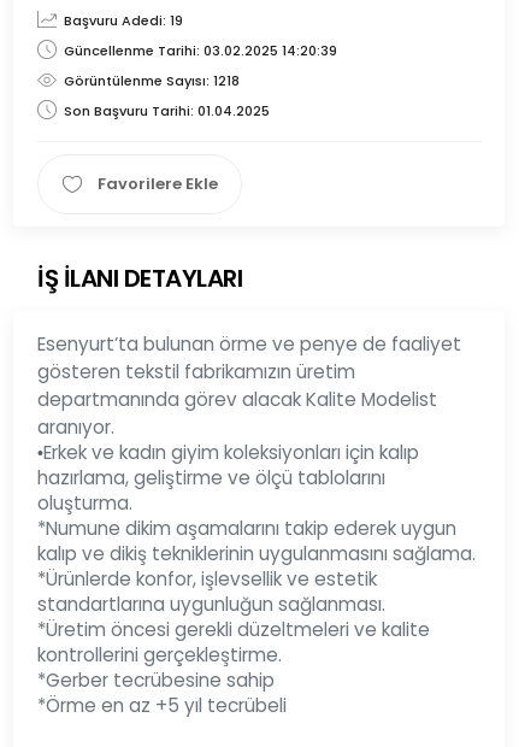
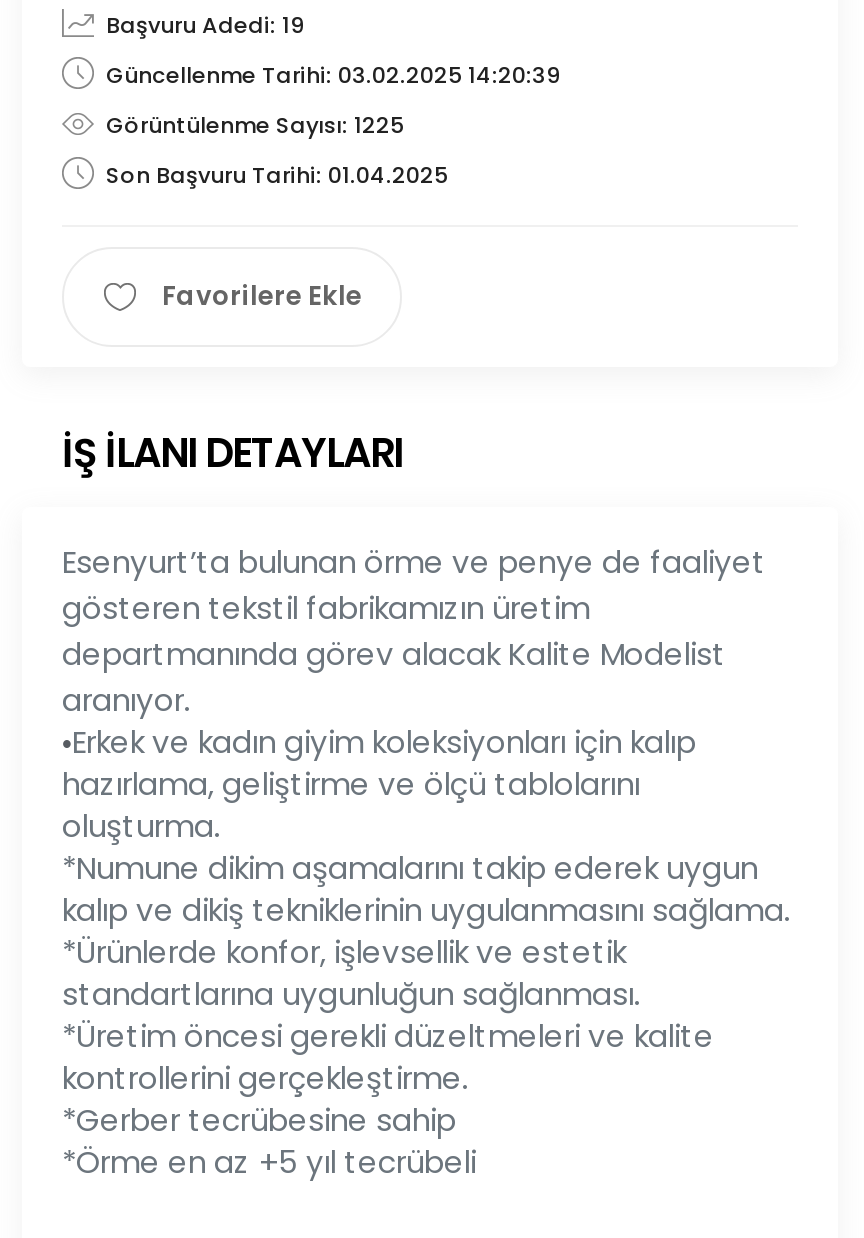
[64,71,240,90] Görüntülenme Sayısı: 1218 -> [106,109,404,141] Görüntülenme Sayısı: 1225

